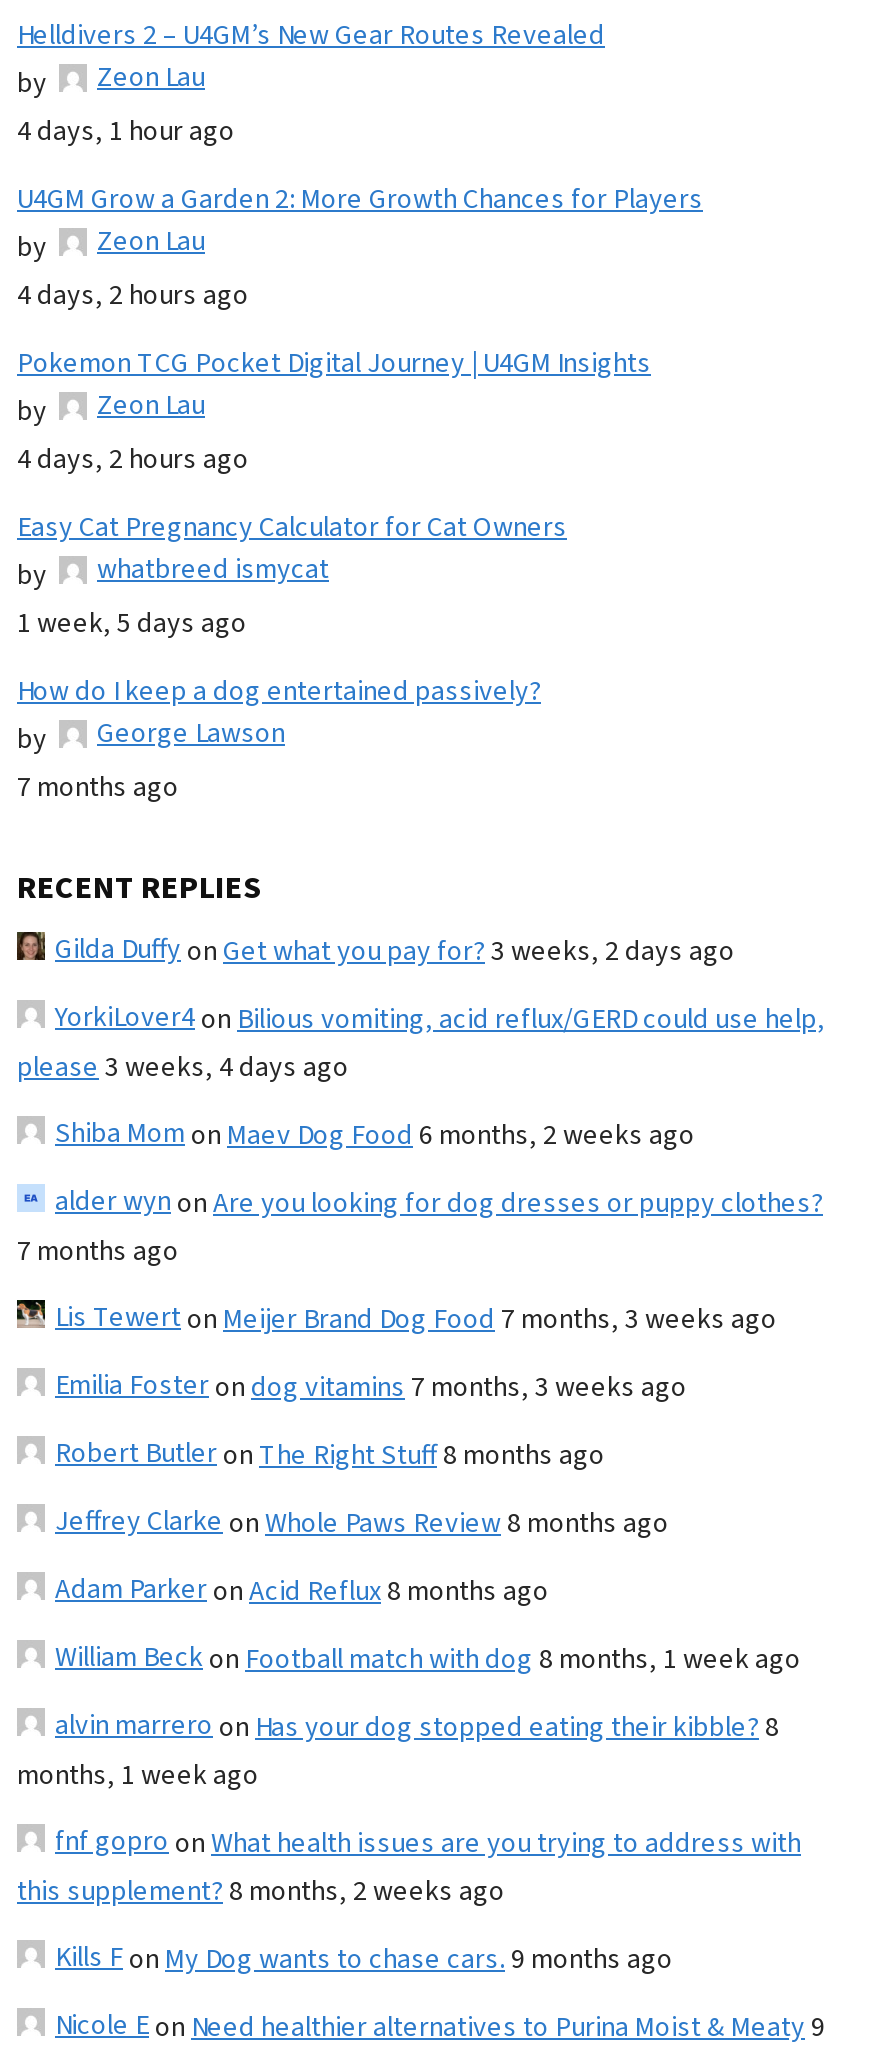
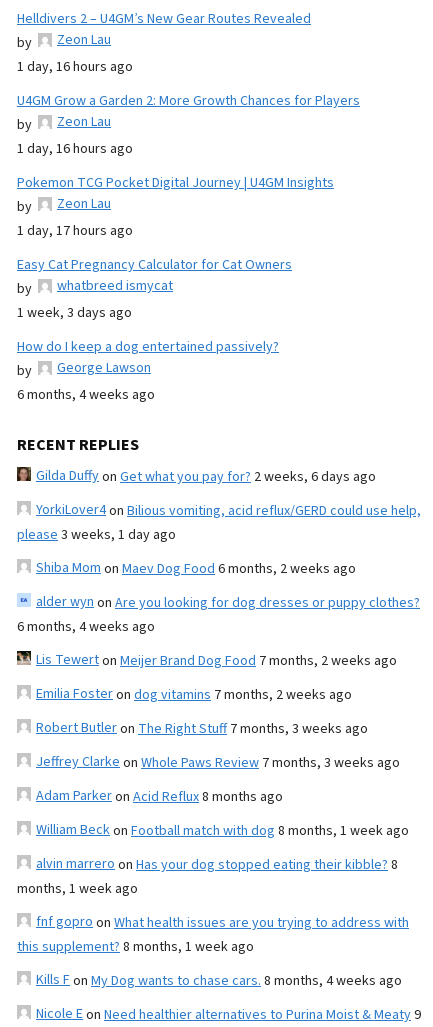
[17,111,235,151] 4 days, 1 hour ago -> [17,57,133,77] 1 day, 16 hours ago
[17,275,249,315] 4 days, 2 hours ago -> [17,139,133,159] 1 day, 16 hours ago
[17,439,249,479] 4 days, 2 hours ago -> [17,221,133,241] 1 day, 17 hours ago
[17,603,247,643] 1 week, 5 days ago -> [17,303,132,323] 1 week, 3 days ago
[17,767,179,807] 7 months ago -> [17,385,155,405] 6 months, 4 weeks ago
[55,929,735,971] Gilda Duffyon Get what you pay for? 3 weeks, 2 days ago -> [36,466,376,487] Gilda Duffyon Get what you pay for? 2 weeks, 6 days ago
[17,1047,349,1087] please 3 weeks, 4 days ago -> [17,525,176,545] please 3 weeks, 1 day ago
[17,1231,179,1271] 7 months ago -> [17,617,155,637] 6 months, 4 weeks ago
[55,1297,777,1339] Lis Tewerton Meijer Brand Dog Food 7 months, 3 weeks ago -> [36,650,397,671] Lis Tewerton Meijer Brand Dog Food 7 months, 2 weeks ago
[55,1365,687,1407] Emilia Fosteron dog vitamins 7 months, 3 weeks ago -> [36,684,352,705] Emilia Fosteron dog vitamins 7 months, 2 weeks ago
[55,1433,605,1475] Robert Butleron The Right Stuff 8 months ago -> [36,718,368,739] Robert Butleron The Right Stuff 7 months, 3 weeks ago
[55,1501,669,1543] Jeffrey Clarkeon Whole Paws Review 8 months ago -> [36,752,400,773] Jeffrey Clarkeon Whole Paws Review 7 months, 3 weeks ago
[17,1871,505,1911] this supplement? 8 months, 2 weeks ago -> [17,937,254,957] this supplement? 8 months, 1 week ago
[55,1937,673,1979] Kills Fon My Dog wants to chase cars. 9 months ago -> [36,970,402,991] Kills Fon My Dog wants to chase cars. 8 months, 4 weeks ago

